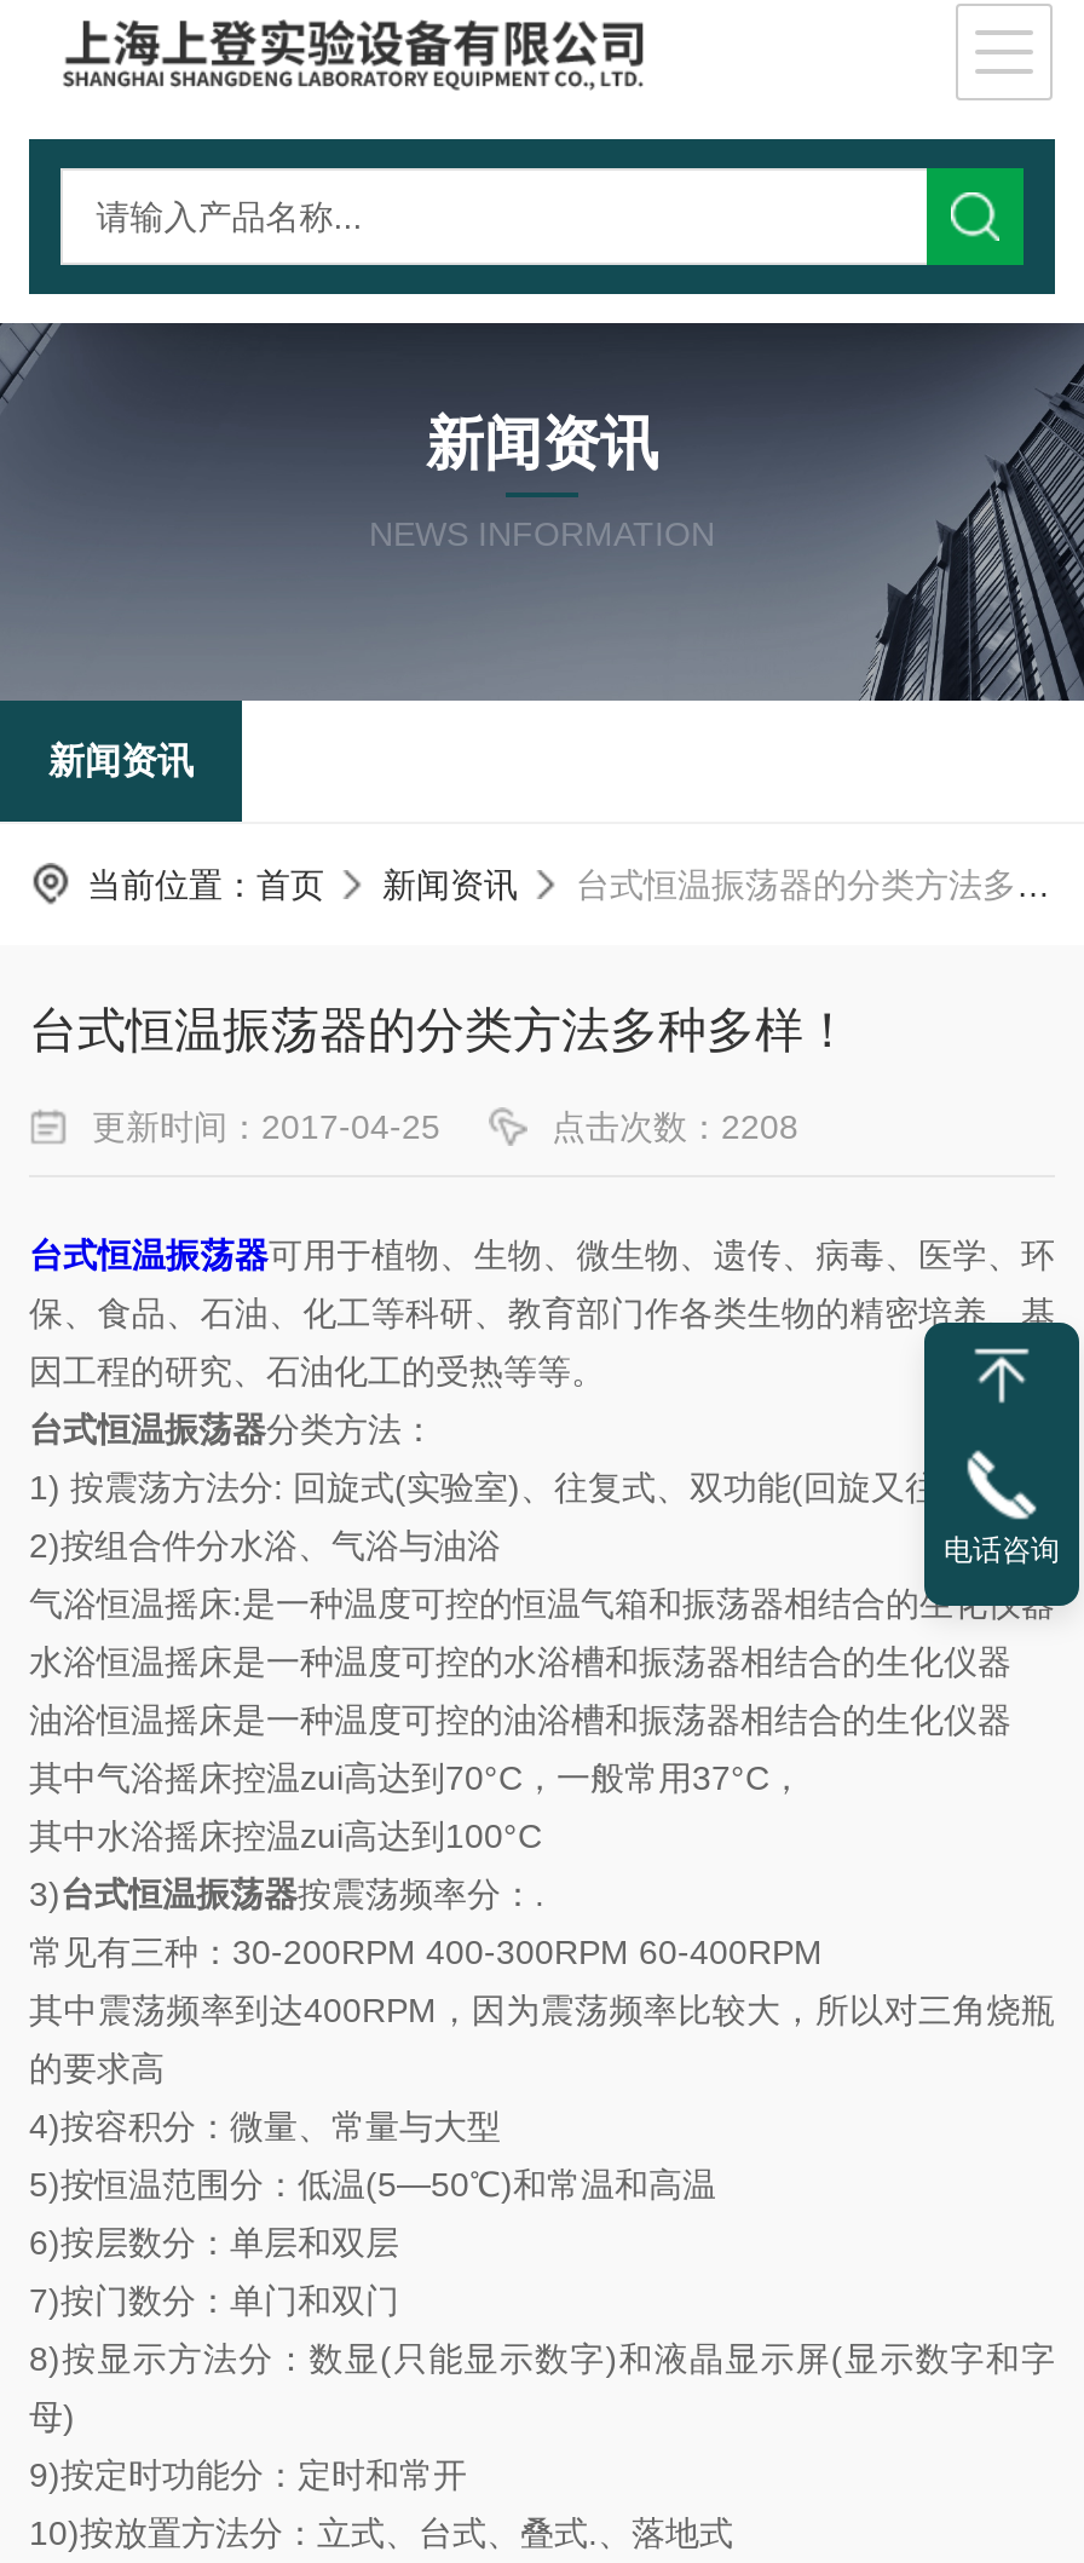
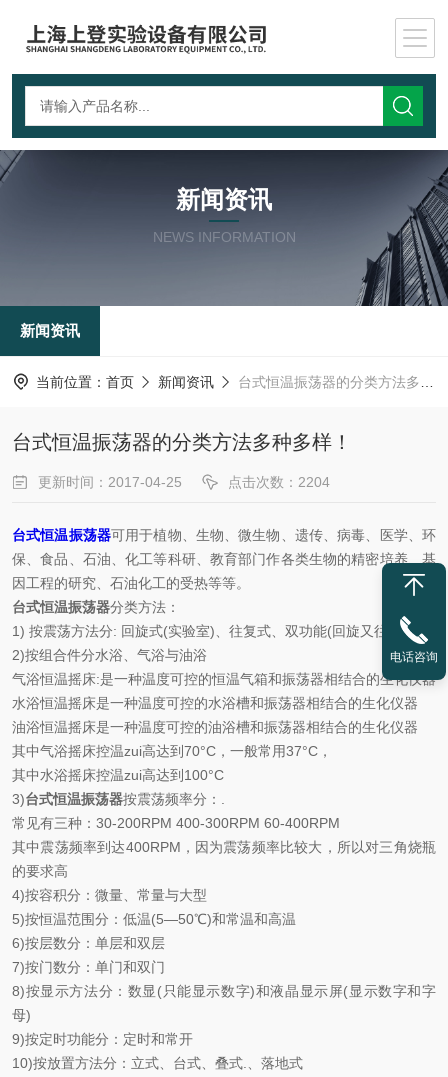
[552,1107,798,1146] 点击次数：2208 -> [228,474,330,490] 点击次数：2204

